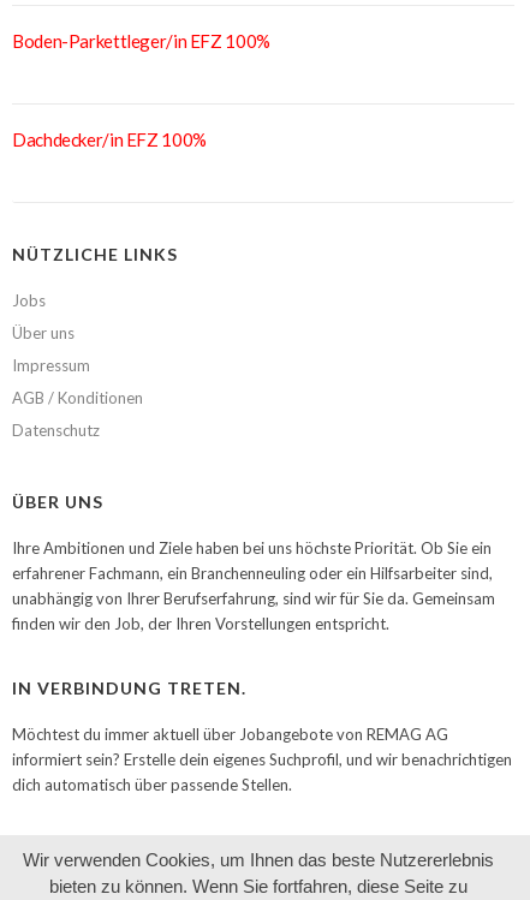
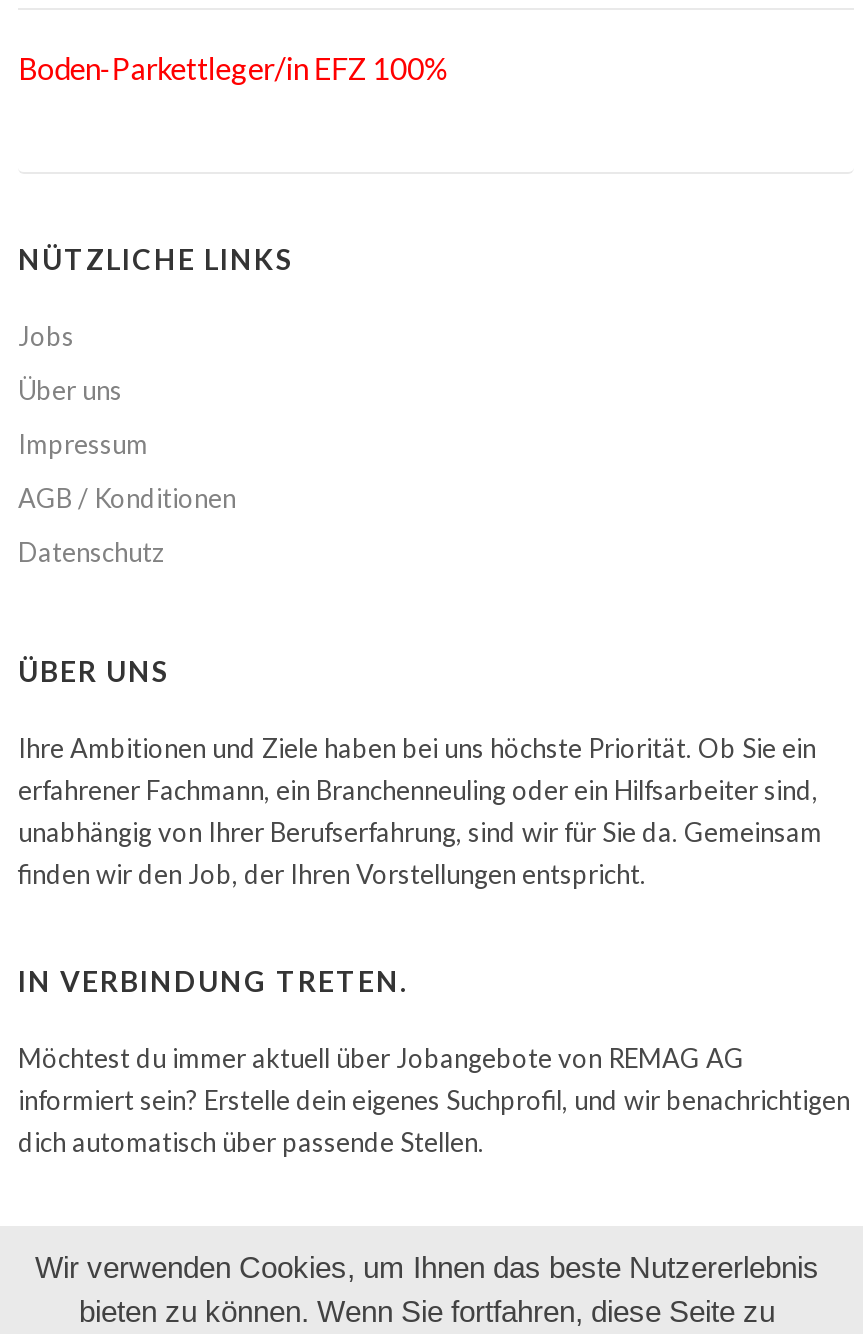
[12,128,206,150] Dachdecker/in EFZ 100% -> none

